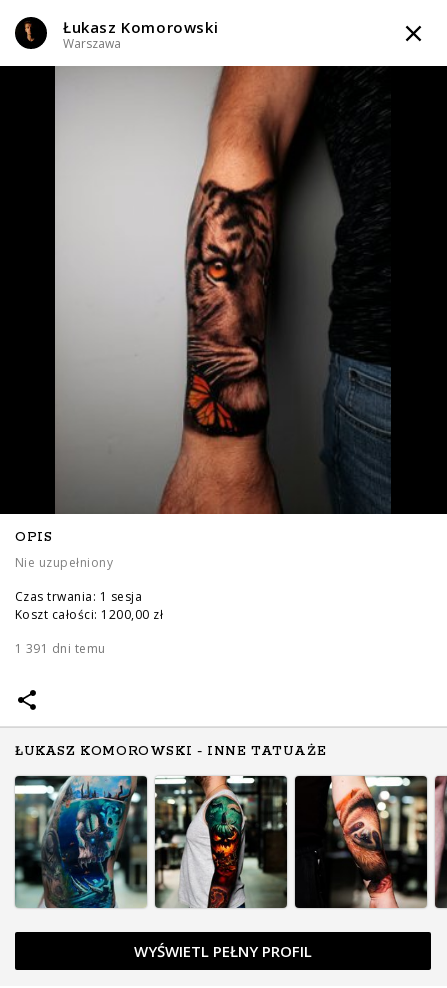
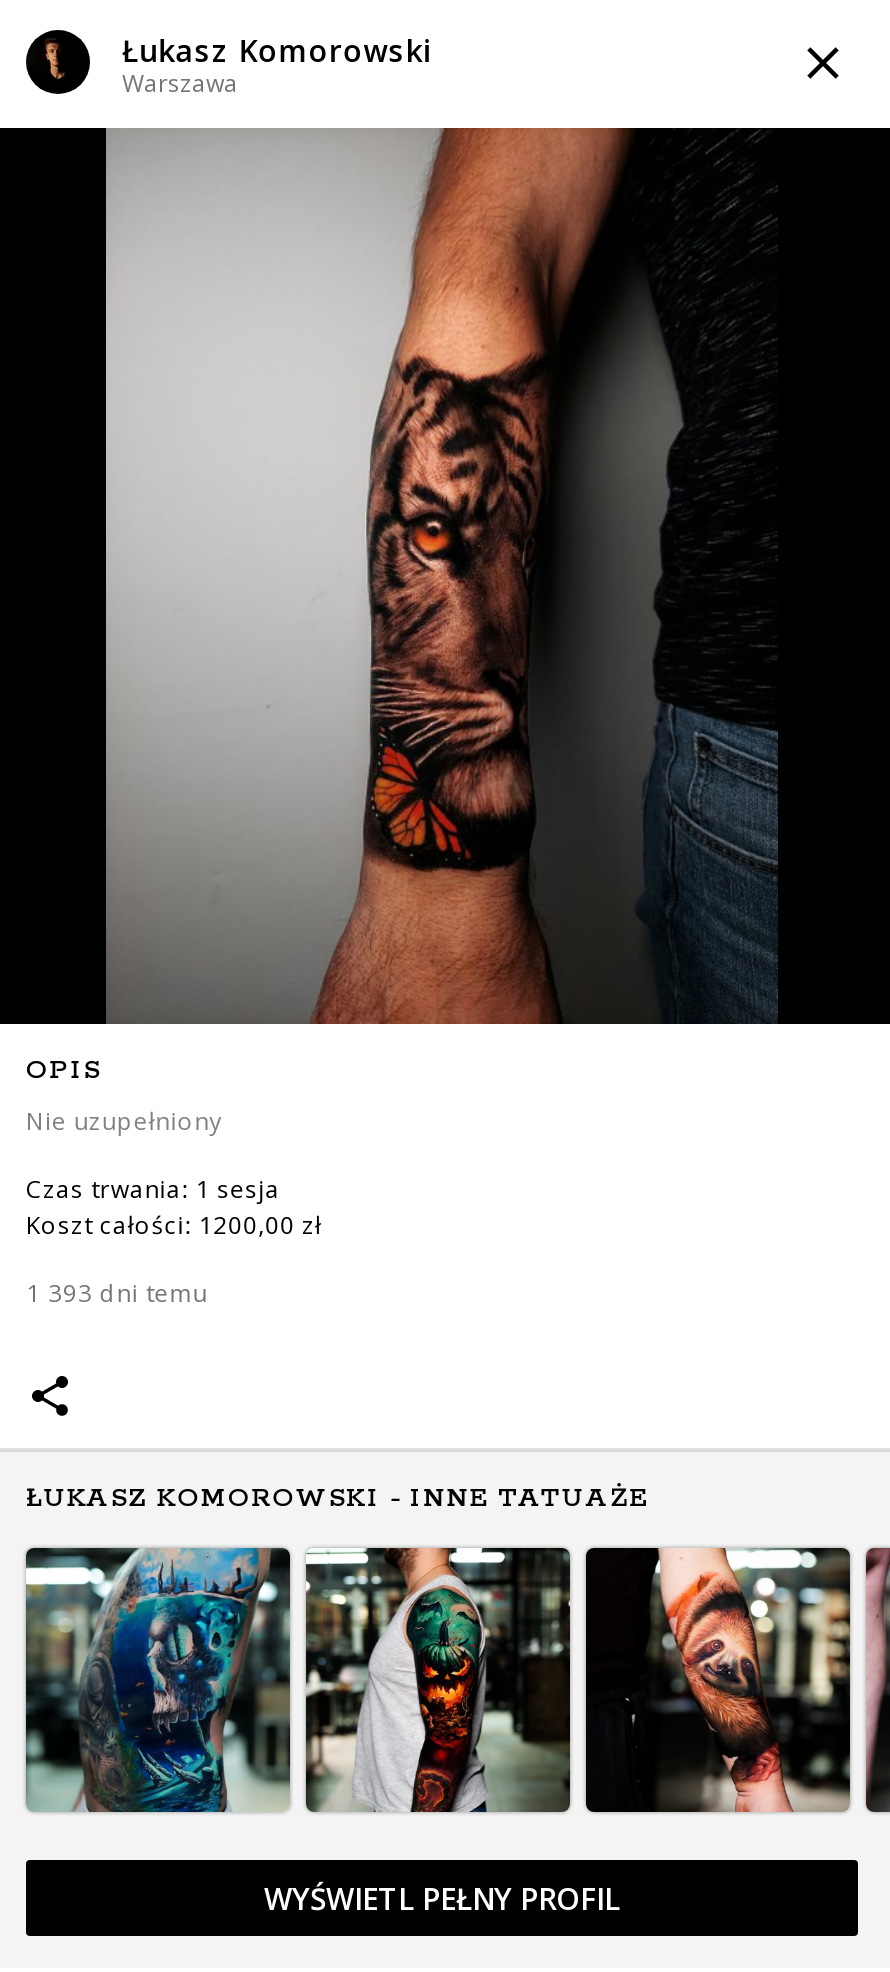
[15,640,106,657] 1 391 dni temu -> [26,1276,207,1310] 1 393 dni temu

